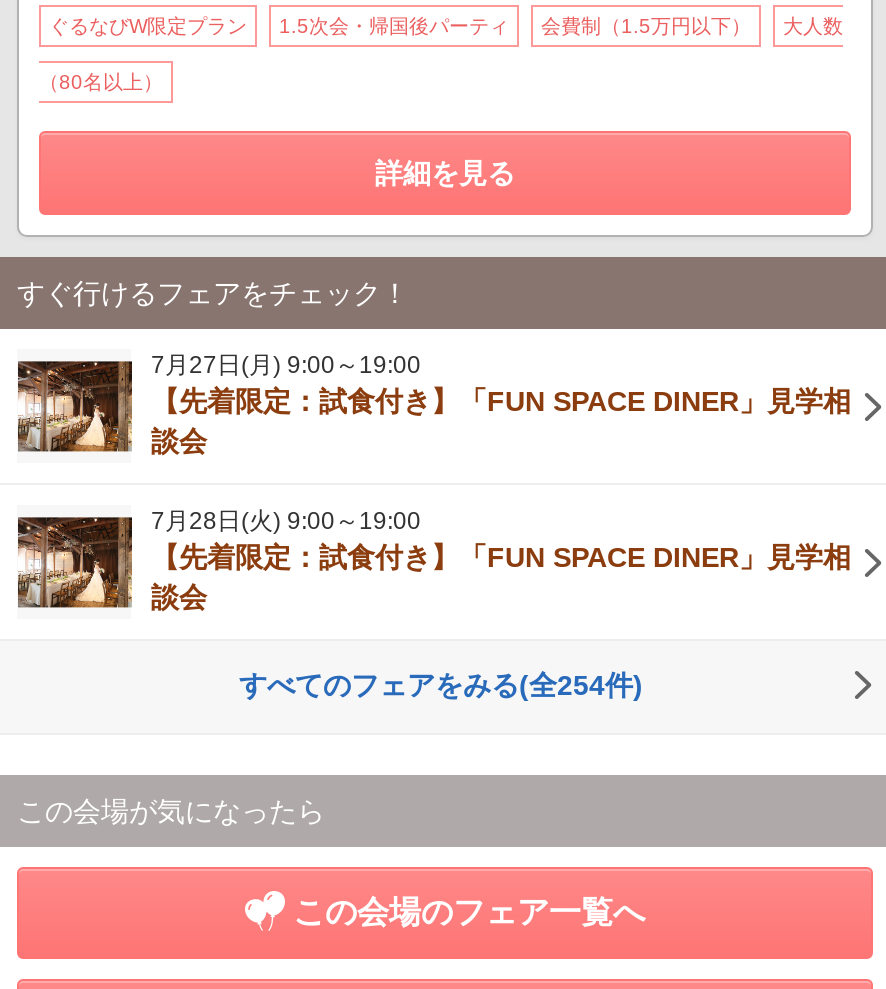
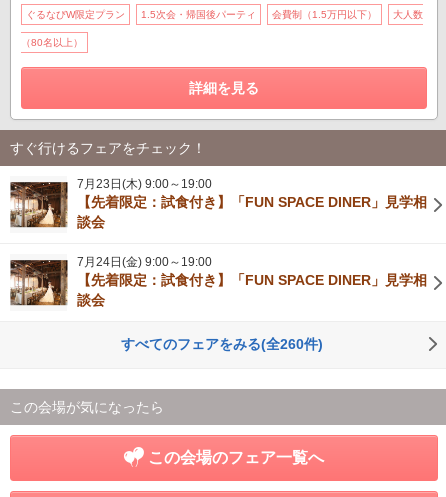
[151,351,421,379] 7月27日(月) 9:00～19:00 -> [77,177,212,191] 7月23日(木) 9:00～19:00
[151,507,421,535] 7月28日(火) 9:00～19:00 -> [77,255,212,269] 7月24日(金) 9:00～19:00
[239,669,643,701] すべてのフェアをみる(全254件) -> [121,336,323,352] すべてのフェアをみる(全260件)

